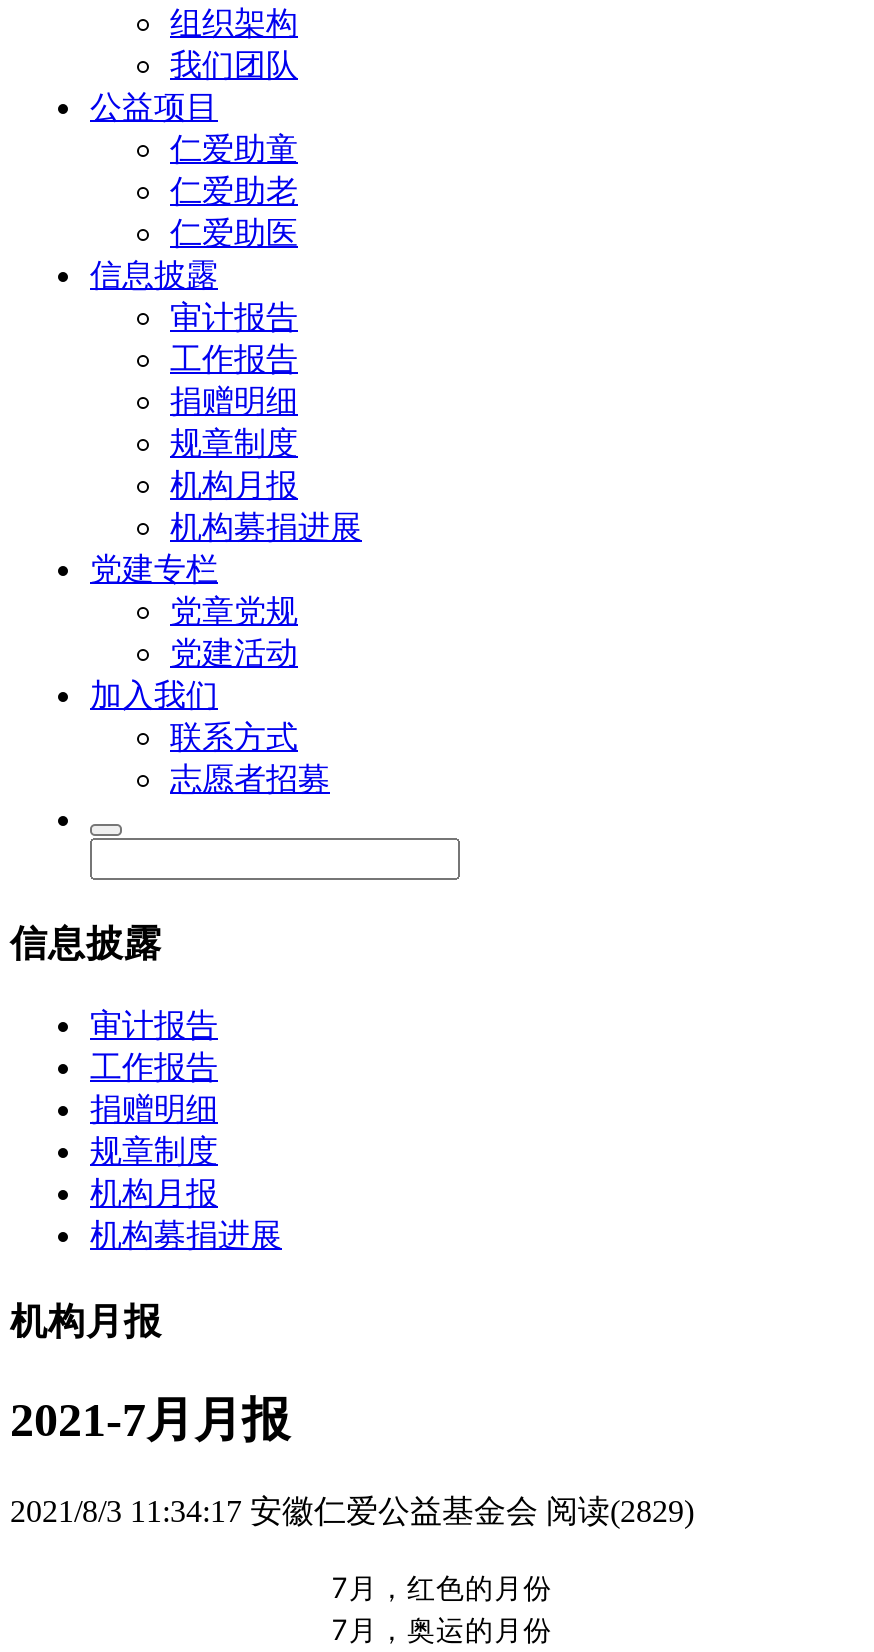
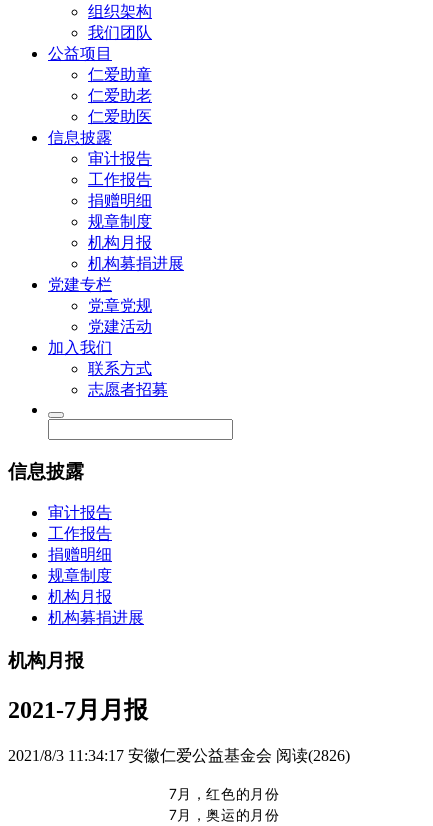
[10,1494,694,1528] 2021/8/3 11:34:17安徽仁爱公益基金会阅读(2829) -> [8,747,350,764] 2021/8/3 11:34:17安徽仁爱公益基金会阅读(2826)

